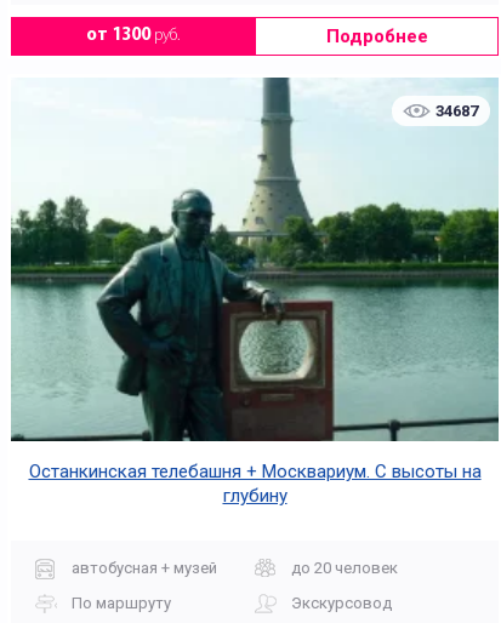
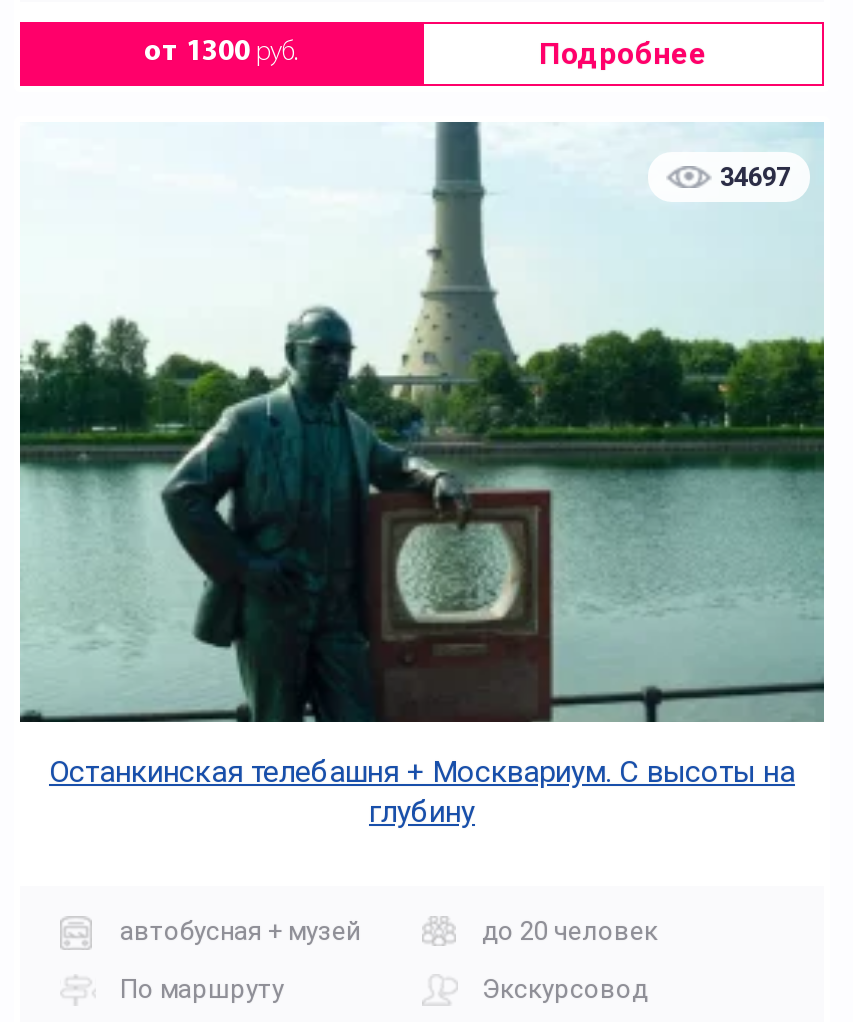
[435,102,478,120] 34687 -> [720,162,790,192] 34697

